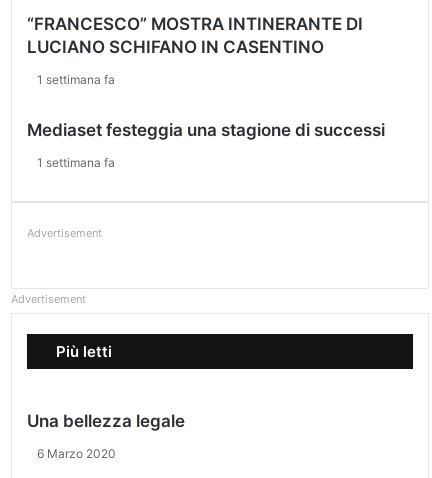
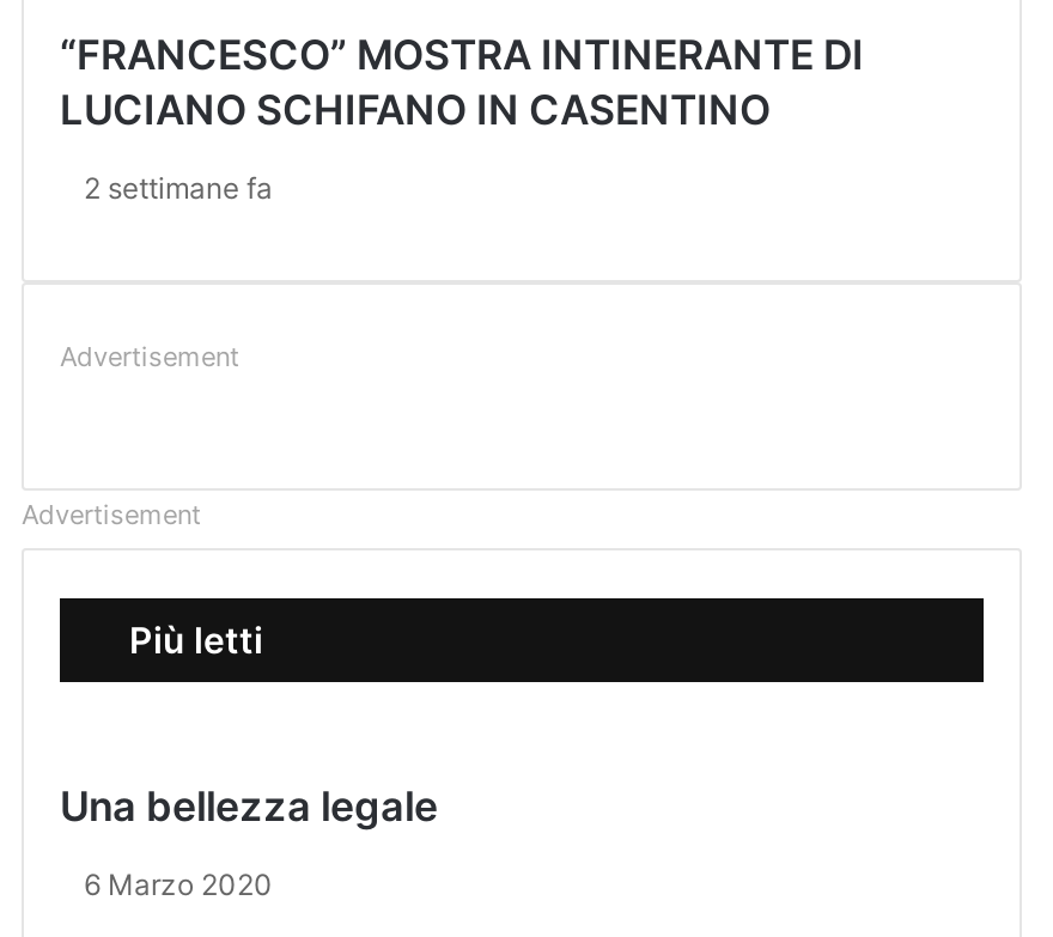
[27,72,385,170] 1 settimana fa | Mediaset festeggia una stagione di successi | 1 settimana fa -> [84,170,273,206] 2 settimane fa

